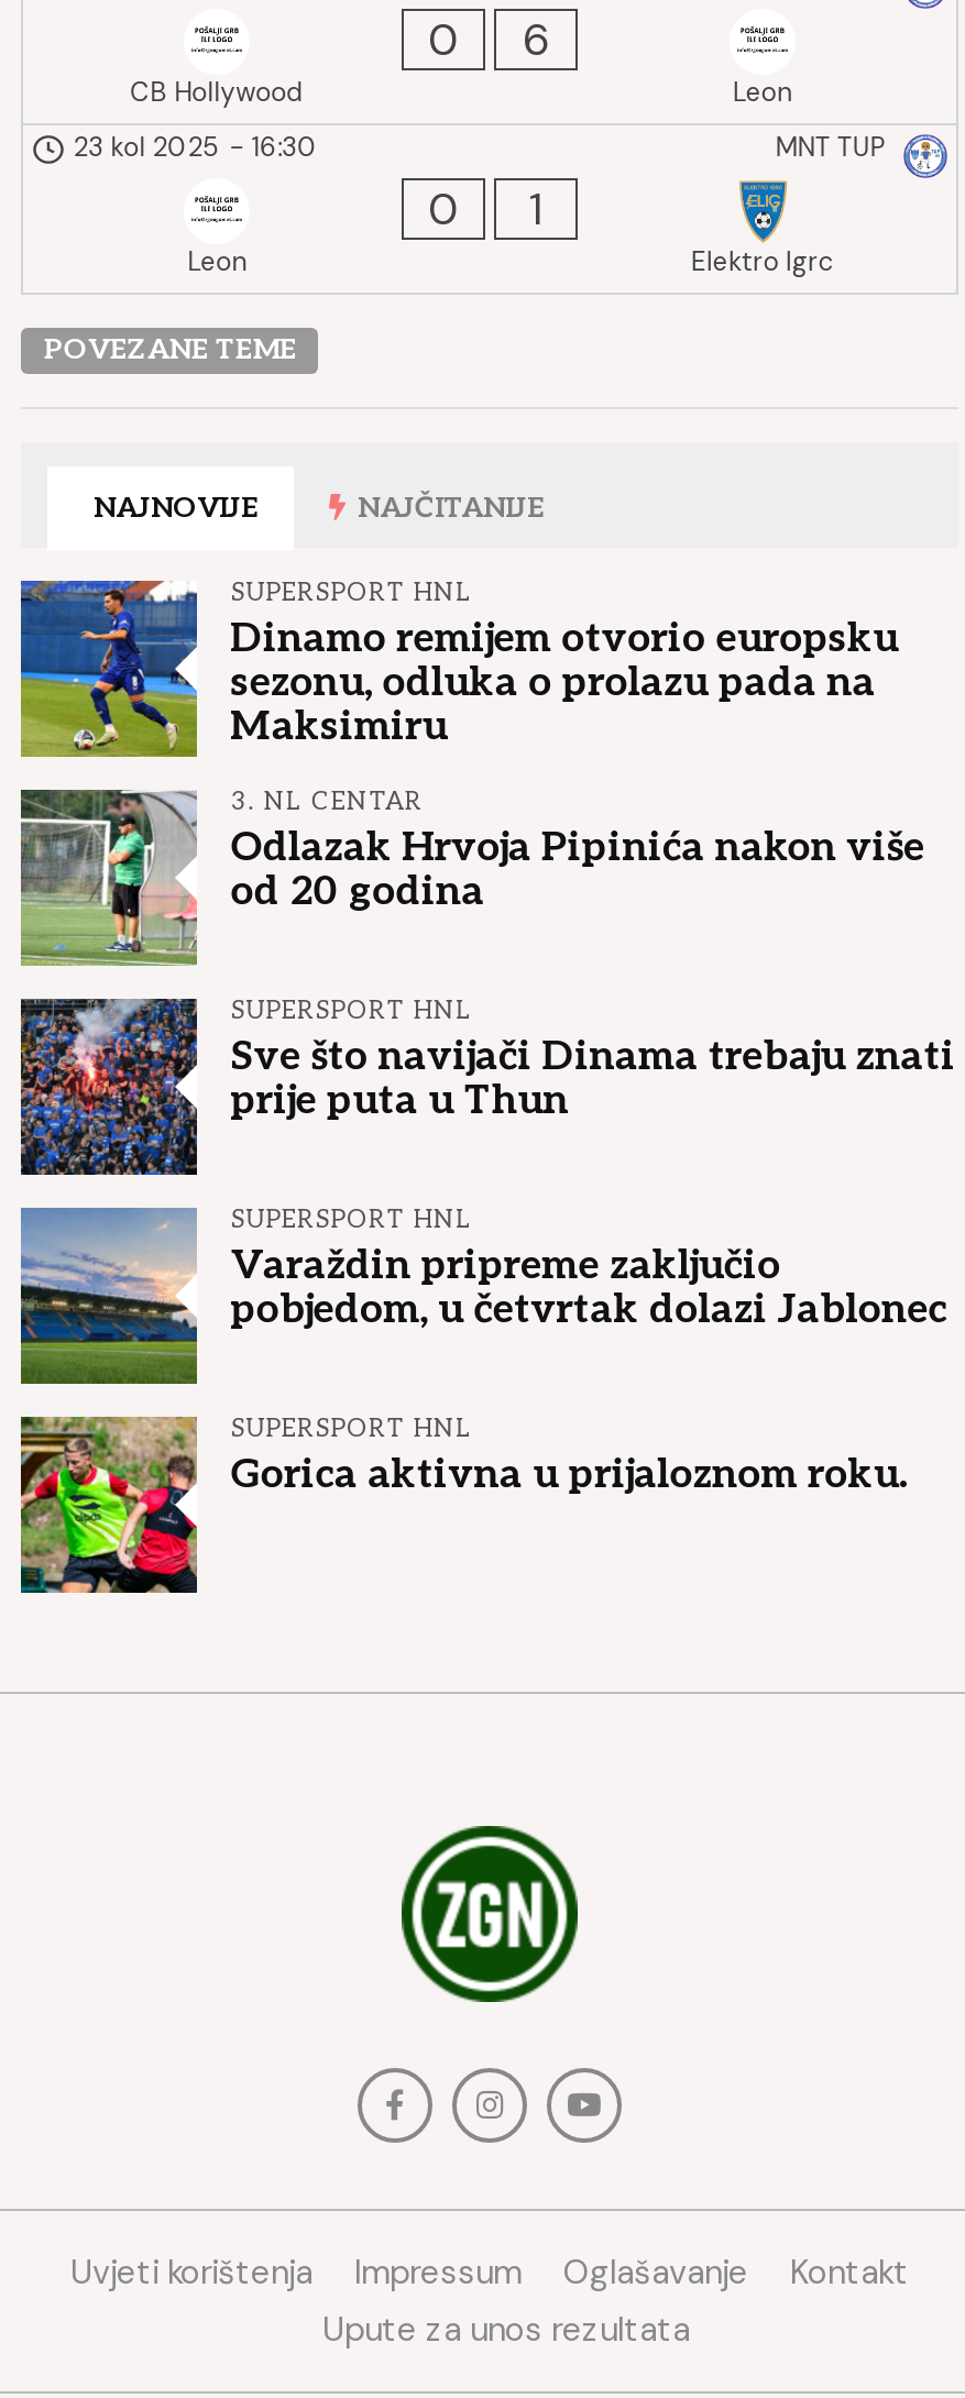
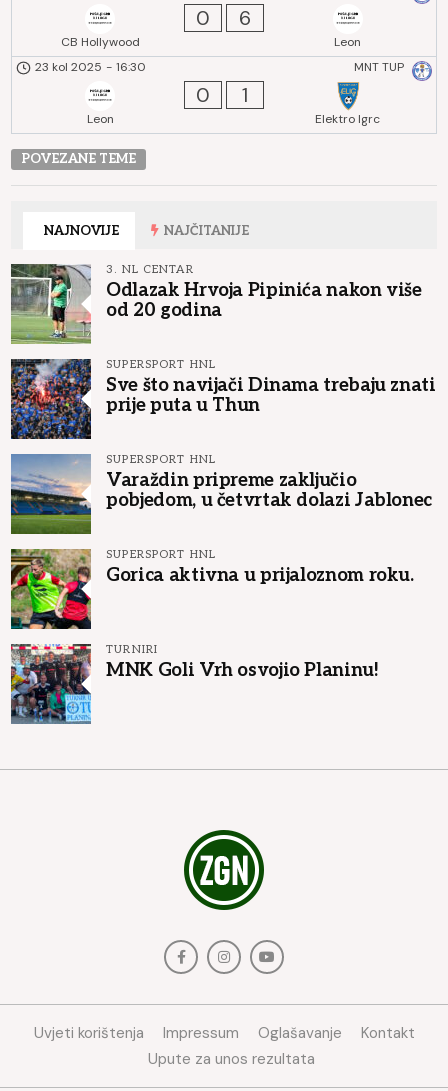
[19,579,899,759] [image] | SUPERSPORT HNL | Dinamo remijem otvorio europsku | sezonu, odluka o prolazu pada na | Maksimiru -> none
moved [17,785,955,1498] -> [9,262,436,586]: [image] | 3. NL CENTAR | Odlazak Hrvoja Pipinića nakon više | ... | SUPERSPORT HNL | Gorica aktivna u prijaloznom roku.
moved [17,1412,201,1597] -> [9,547,93,631]: [image]
none -> [10,643,378,725] [image] | TURNIRI | MNK Goli Vrh osvojio Planinu!

